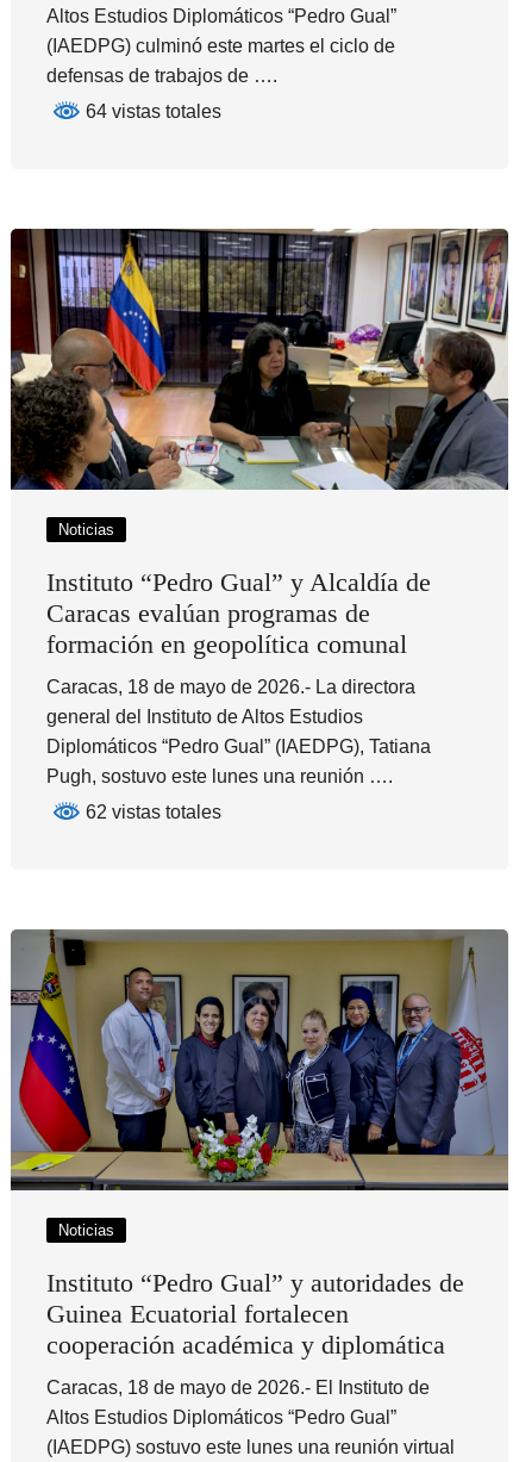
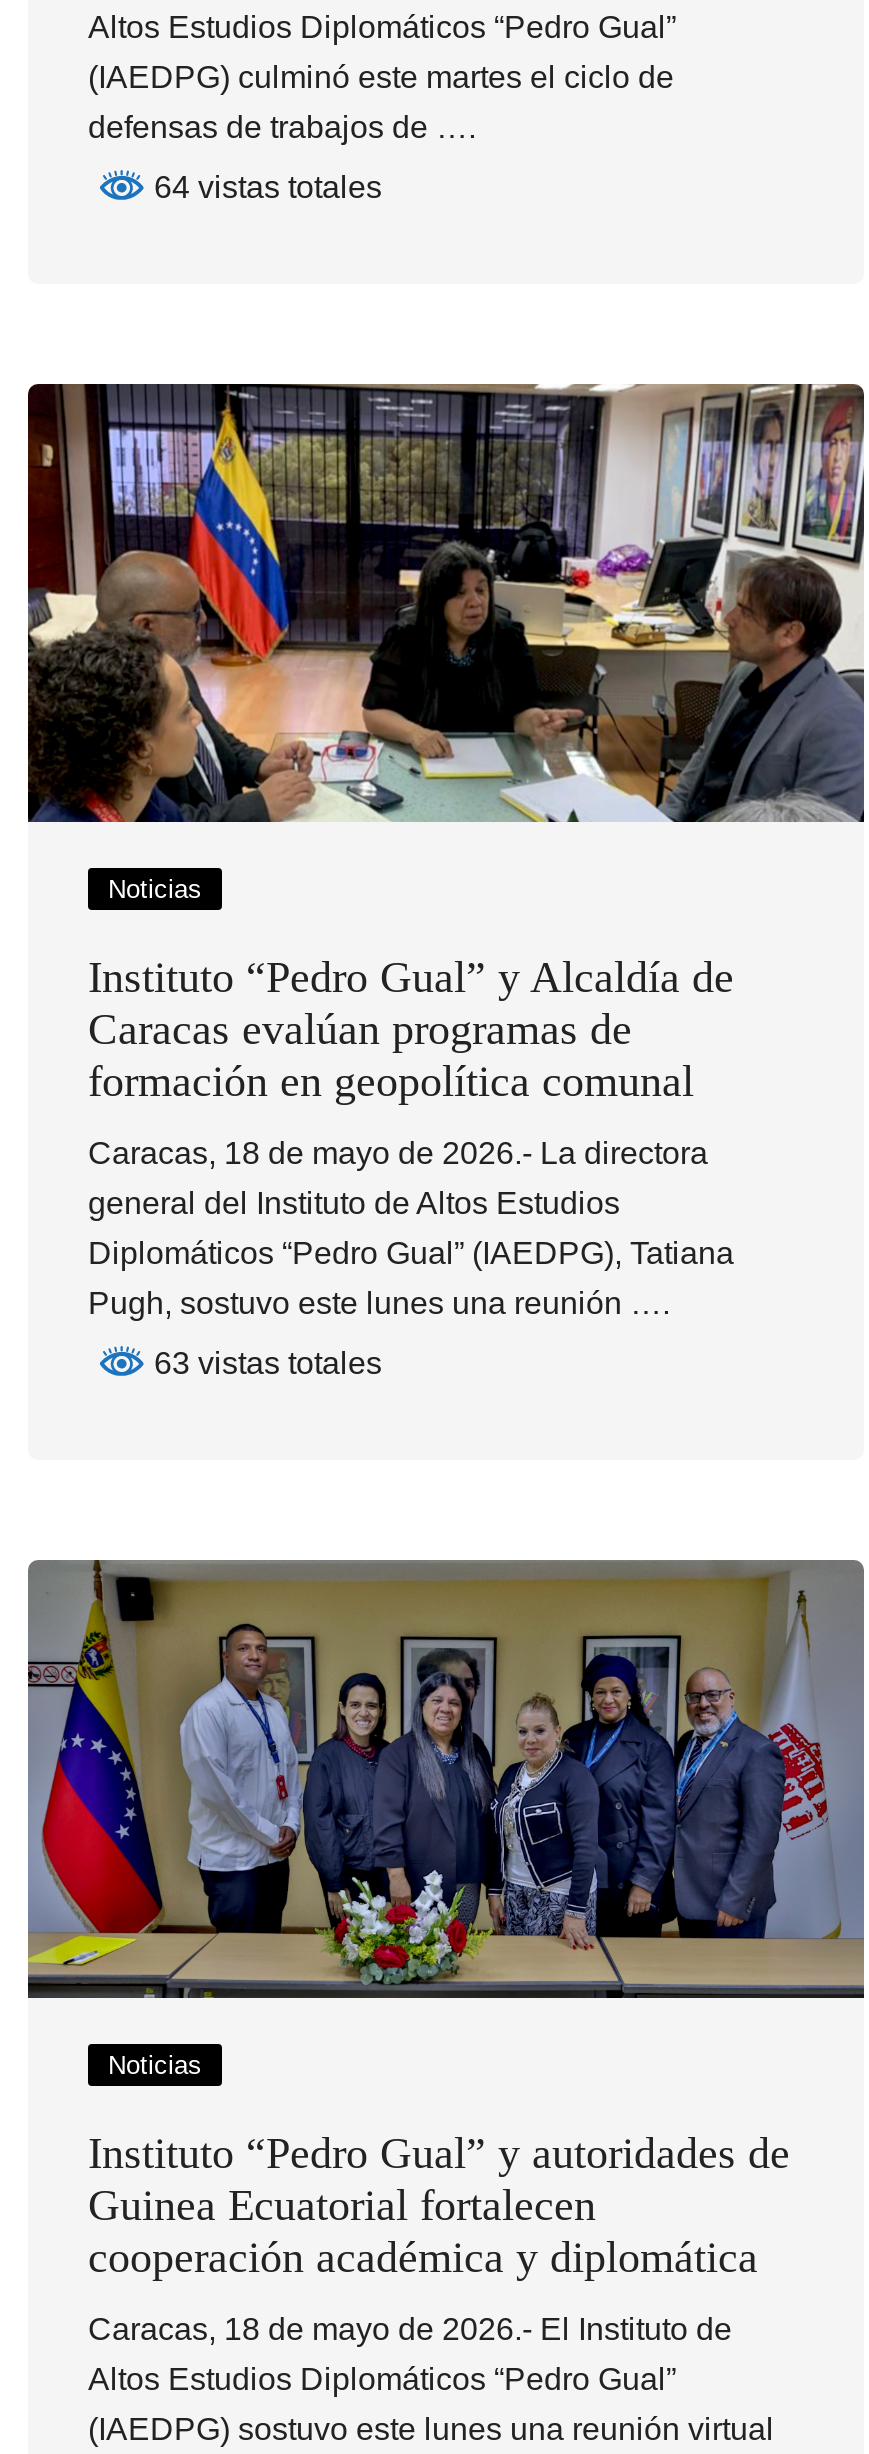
[81,802,221,822] 62 vistas totales -> [146,1346,382,1380] 63 vistas totales

